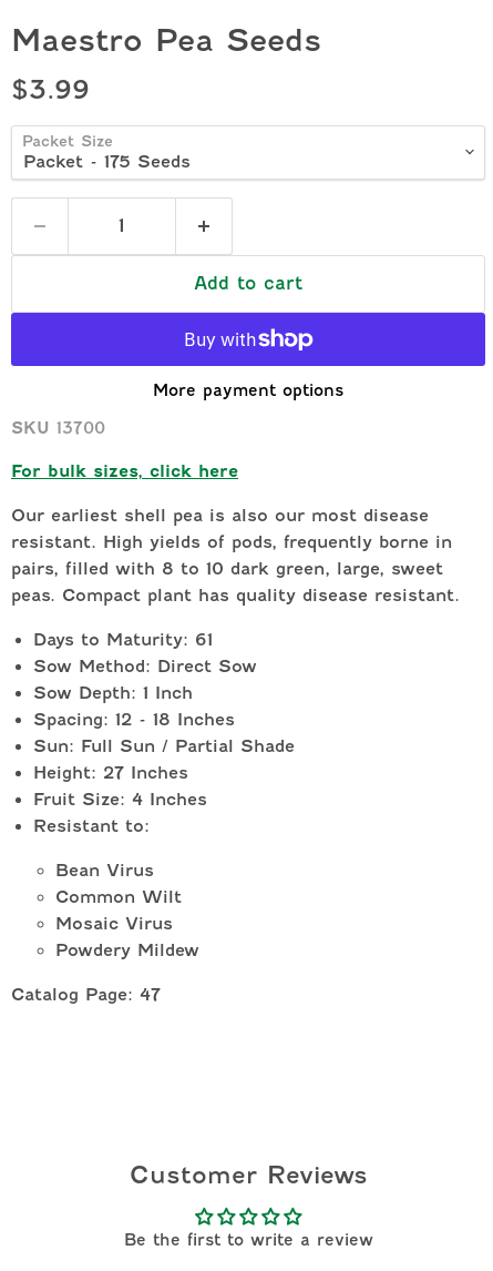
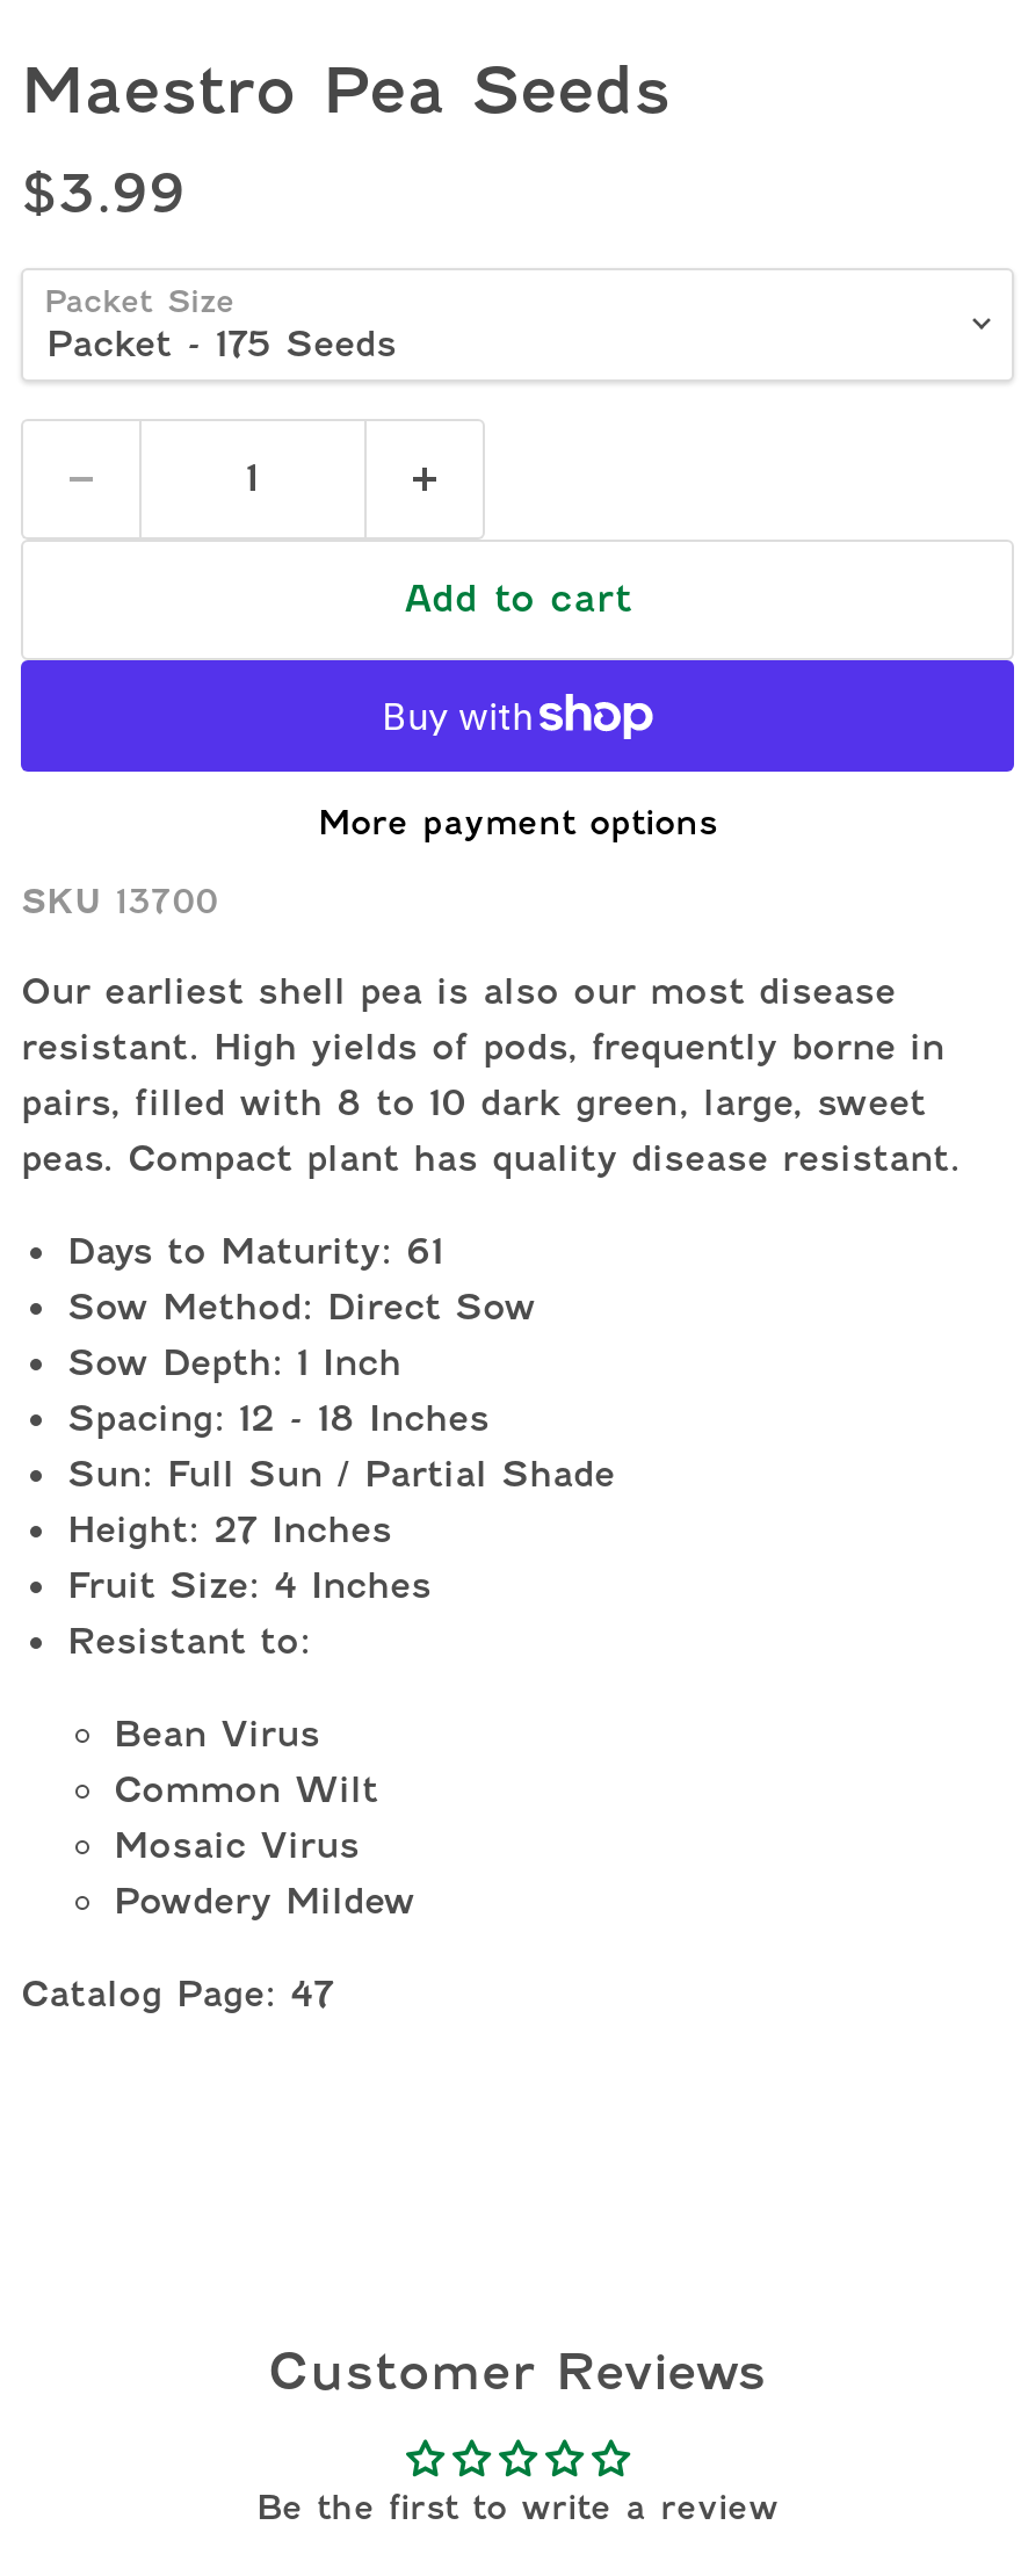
[11,461,238,481] For bulk sizes, click here -> none

